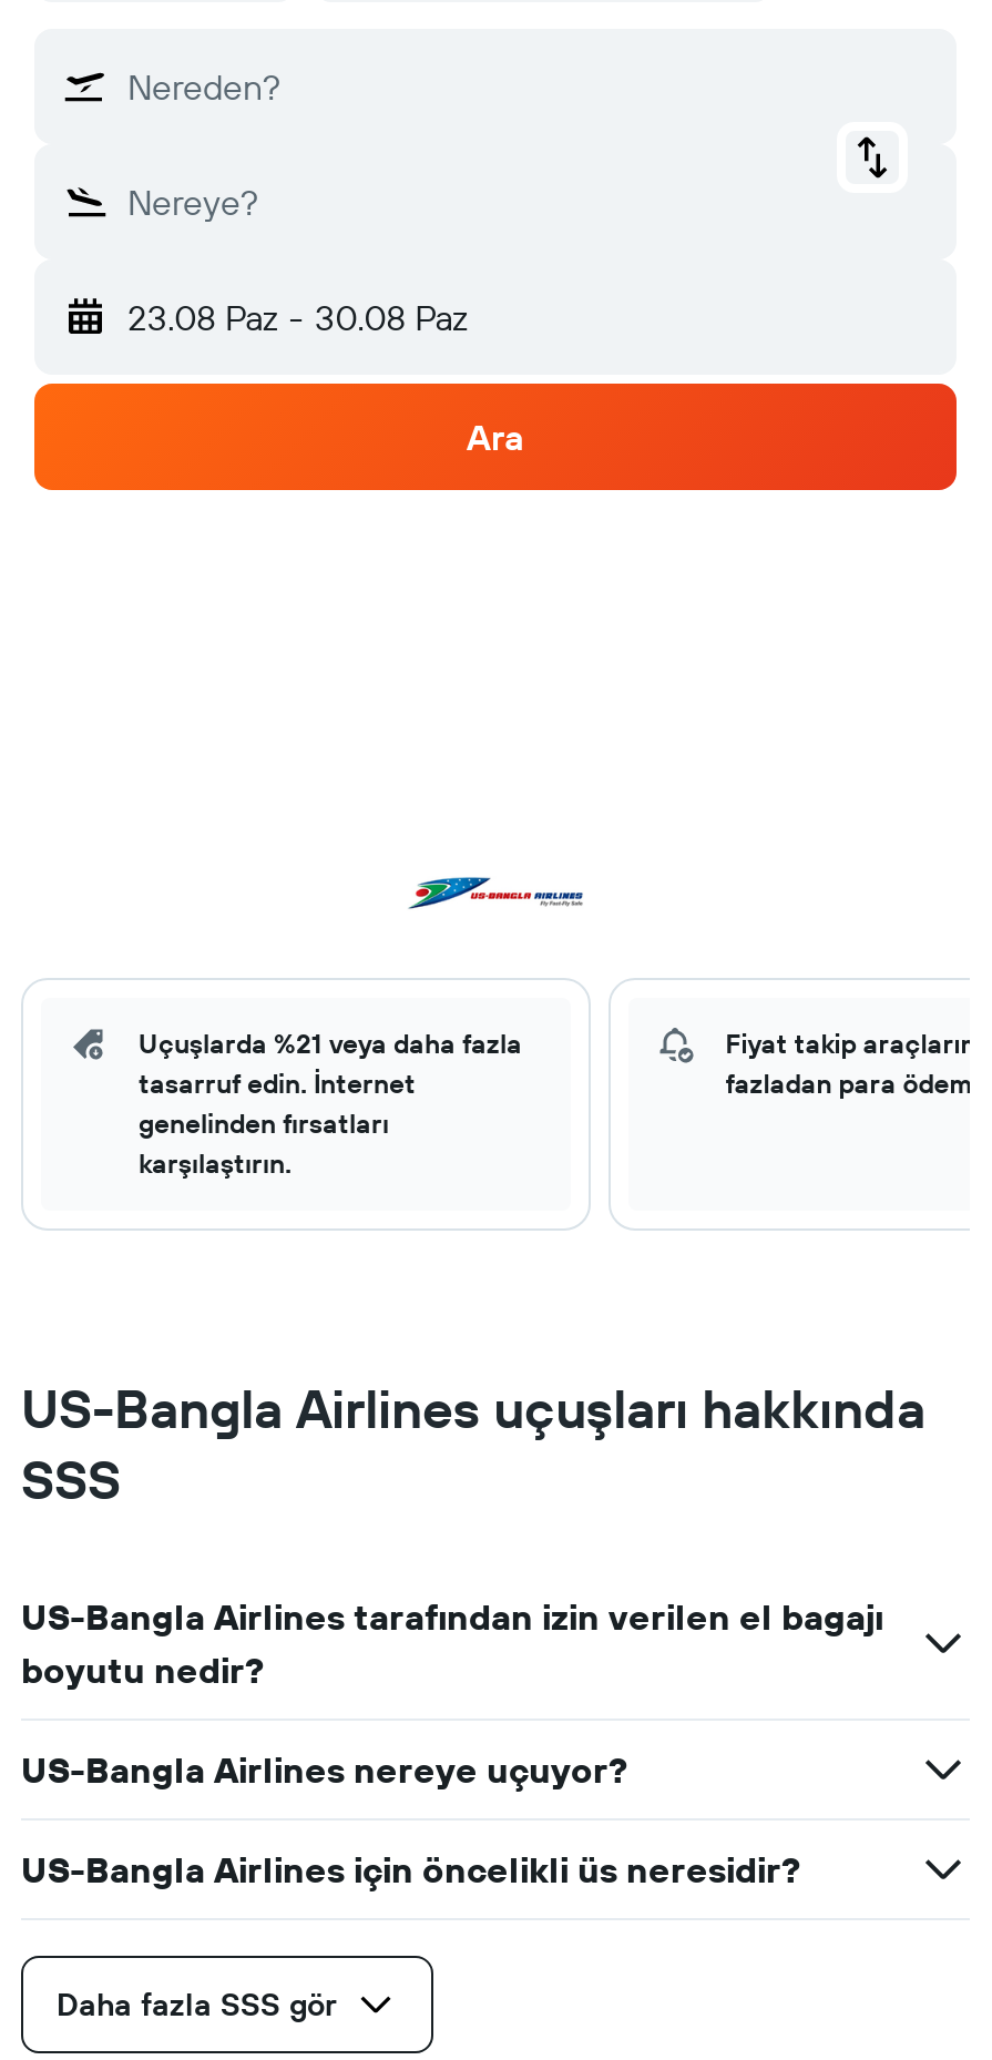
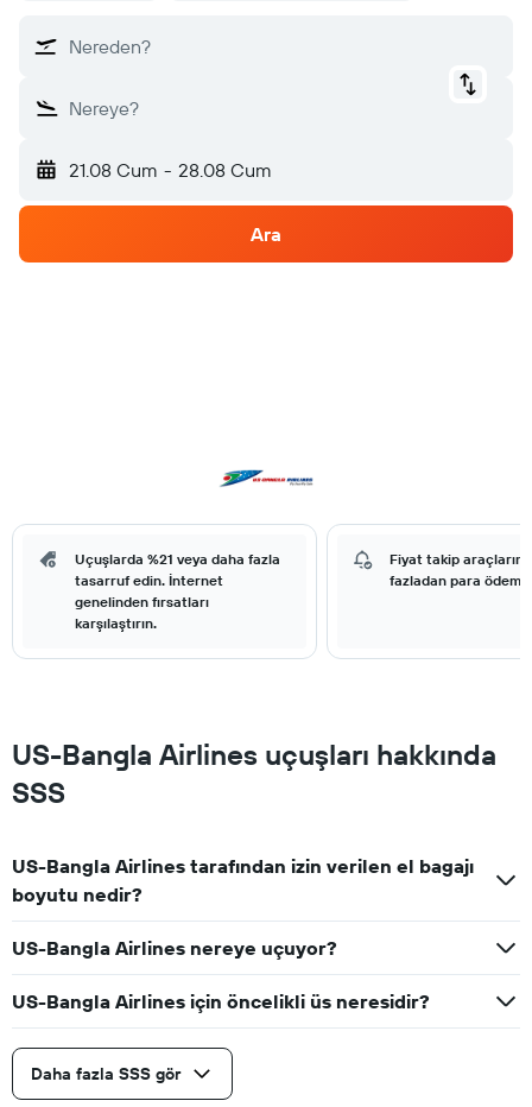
[127,295,468,339] 23.08 Paz - 30.08 Paz -> [69,158,271,182] 21.08 Cum - 28.08 Cum

